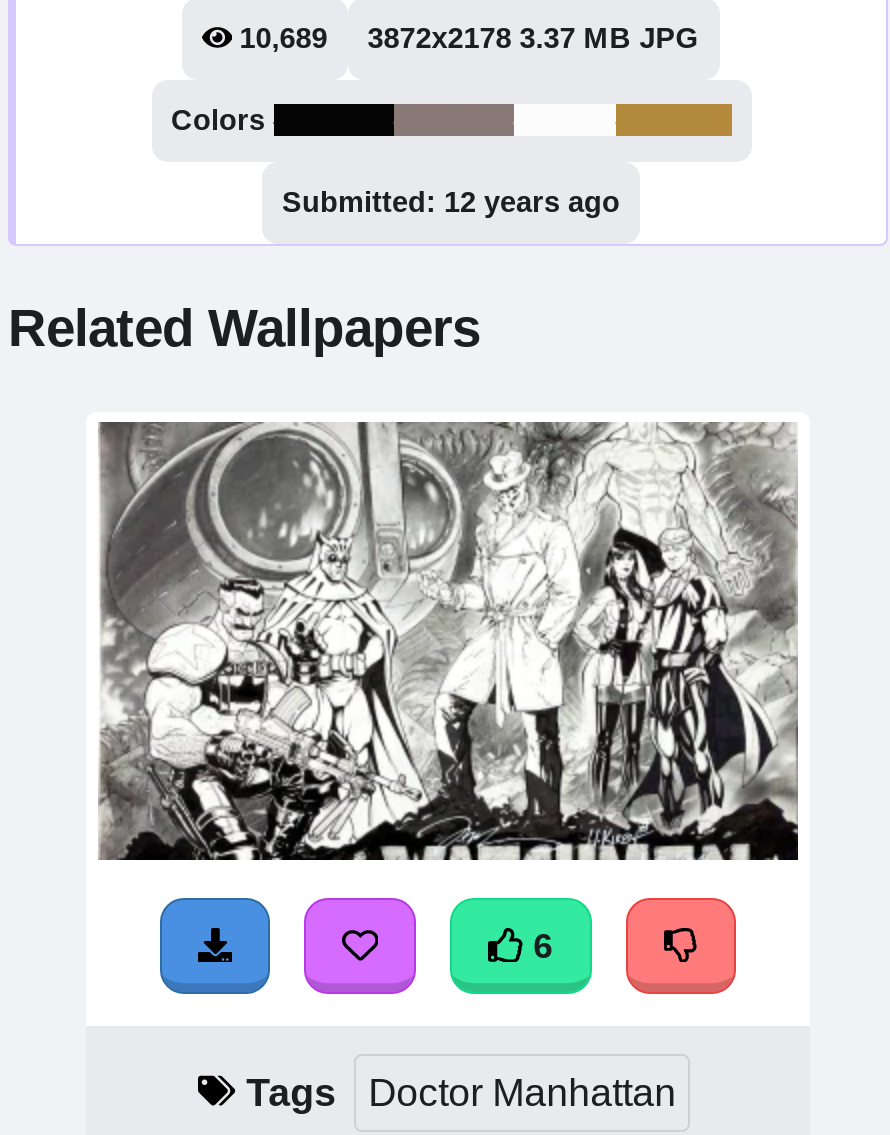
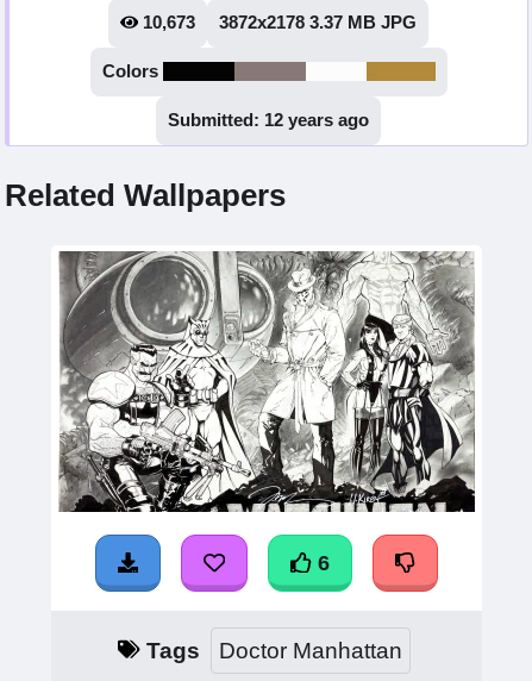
[232,22,700,54] 10,689 3872x2178 3.37 MB JPG -> [138,13,416,32] 10,673 3872x2178 3.37 MB JPG

